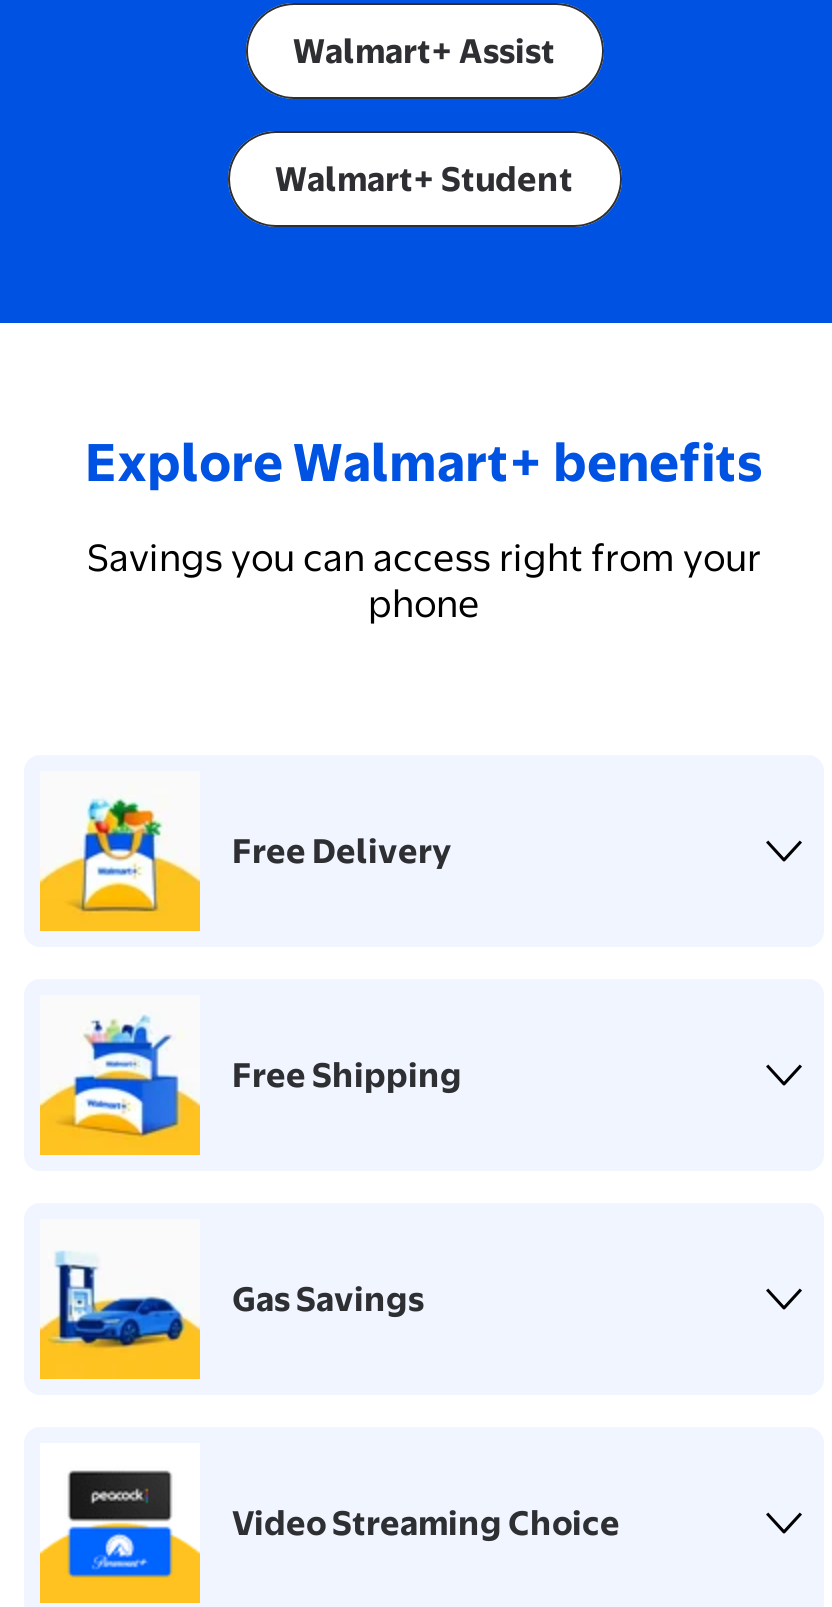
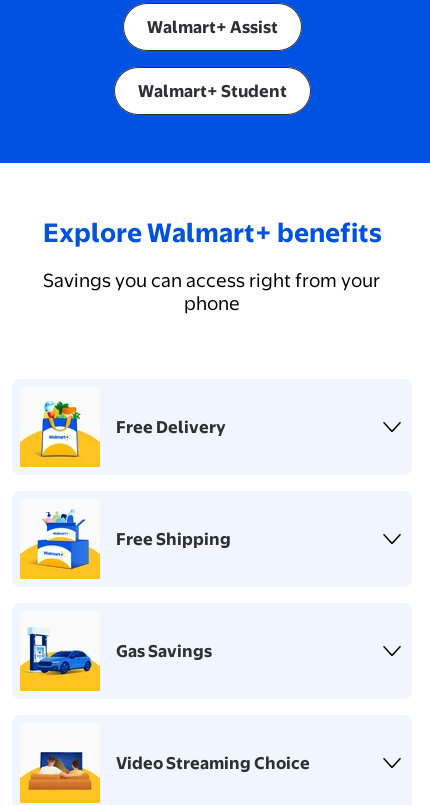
[58,1469,182,1579] [image] -> [28,737,92,790] [image]

